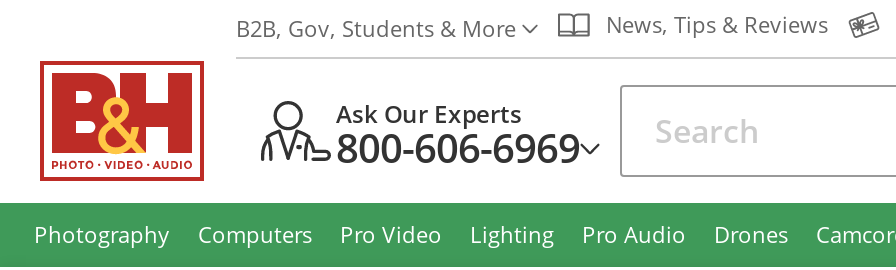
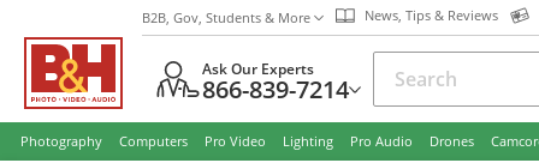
[336,121,580,175] 800-606-6969 -> [202,73,349,105] 866-839-7214

